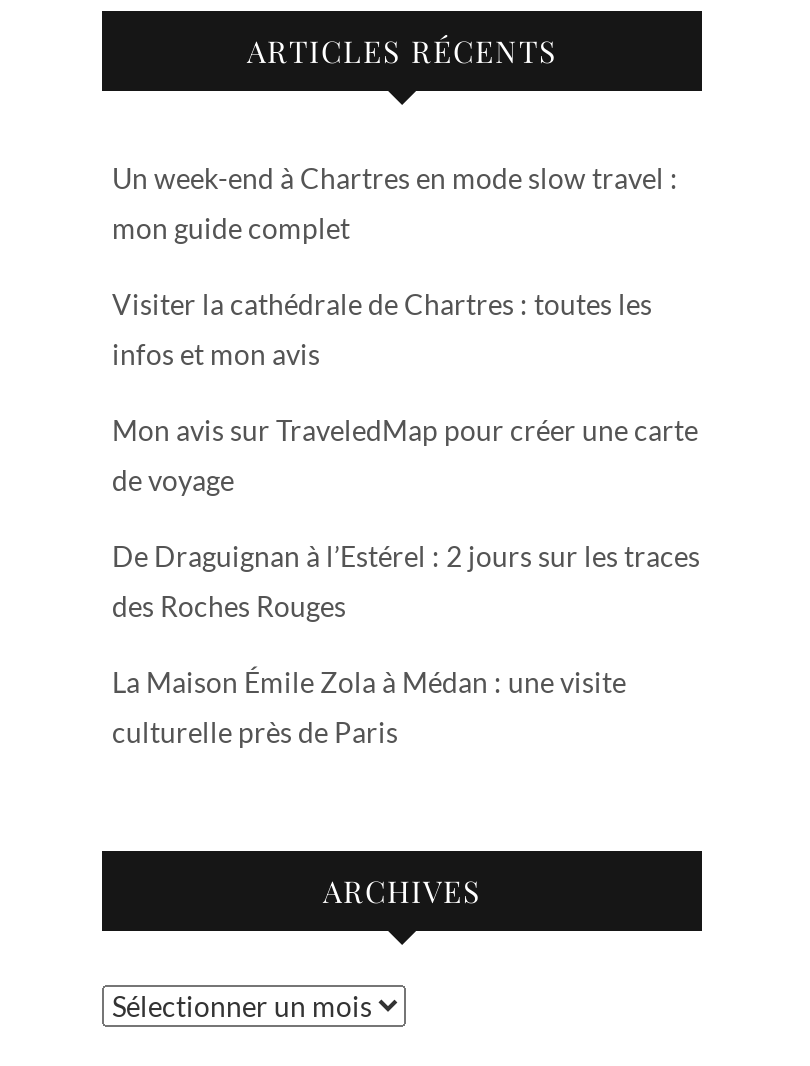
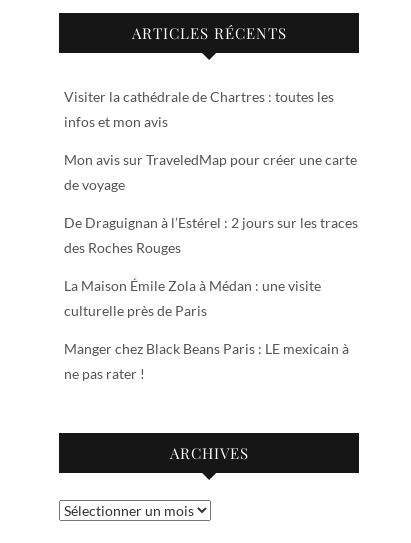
[112,160,678,244] Un week-end à Chartres en mode slow travel : | mon guide complet -> none
moved [112,286,700,748] -> [64,88,358,319]: Visiter la cathédrale de Chartres : toutes les | infos et mon avis | Mon avis sur TraveledMap pour créer une carte | de voyage | De Draguignan à l’Estérel : 2 jours sur les traces | des Roches Rouges | La Maison Émile Zola à Médan : une visite | culturelle près de Paris
none -> [64,340,349,382] Manger chez Black Beans Paris : LE mexicain à | ne pas rater !

